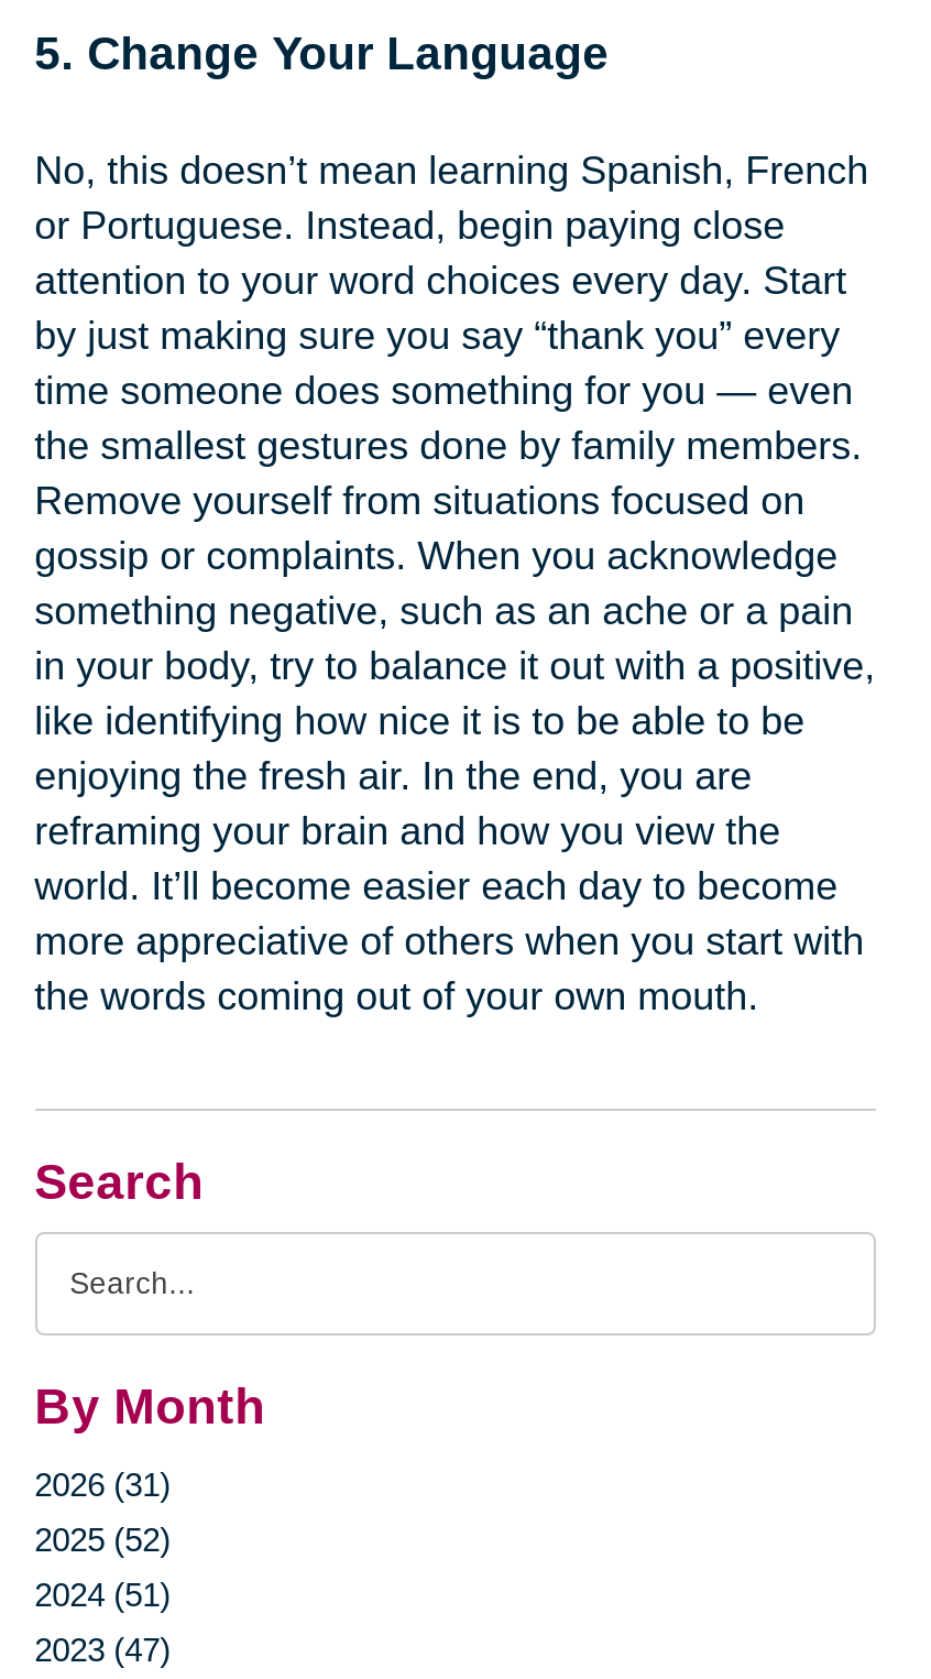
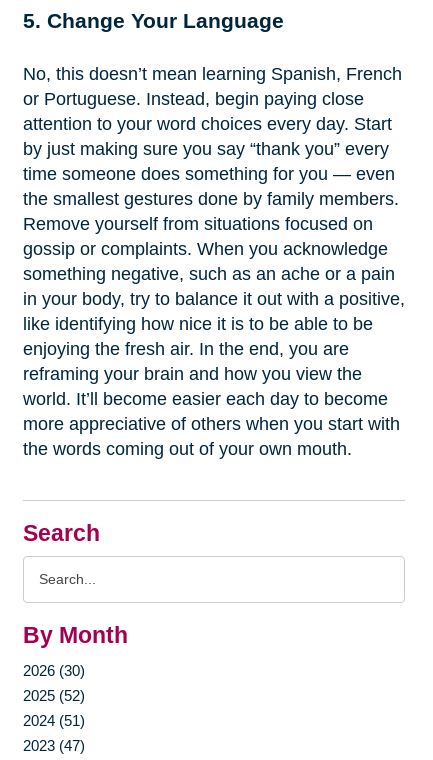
[35,1466,171,1504] 2026 (31) -> [23,662,85,679] 2026 (30)

